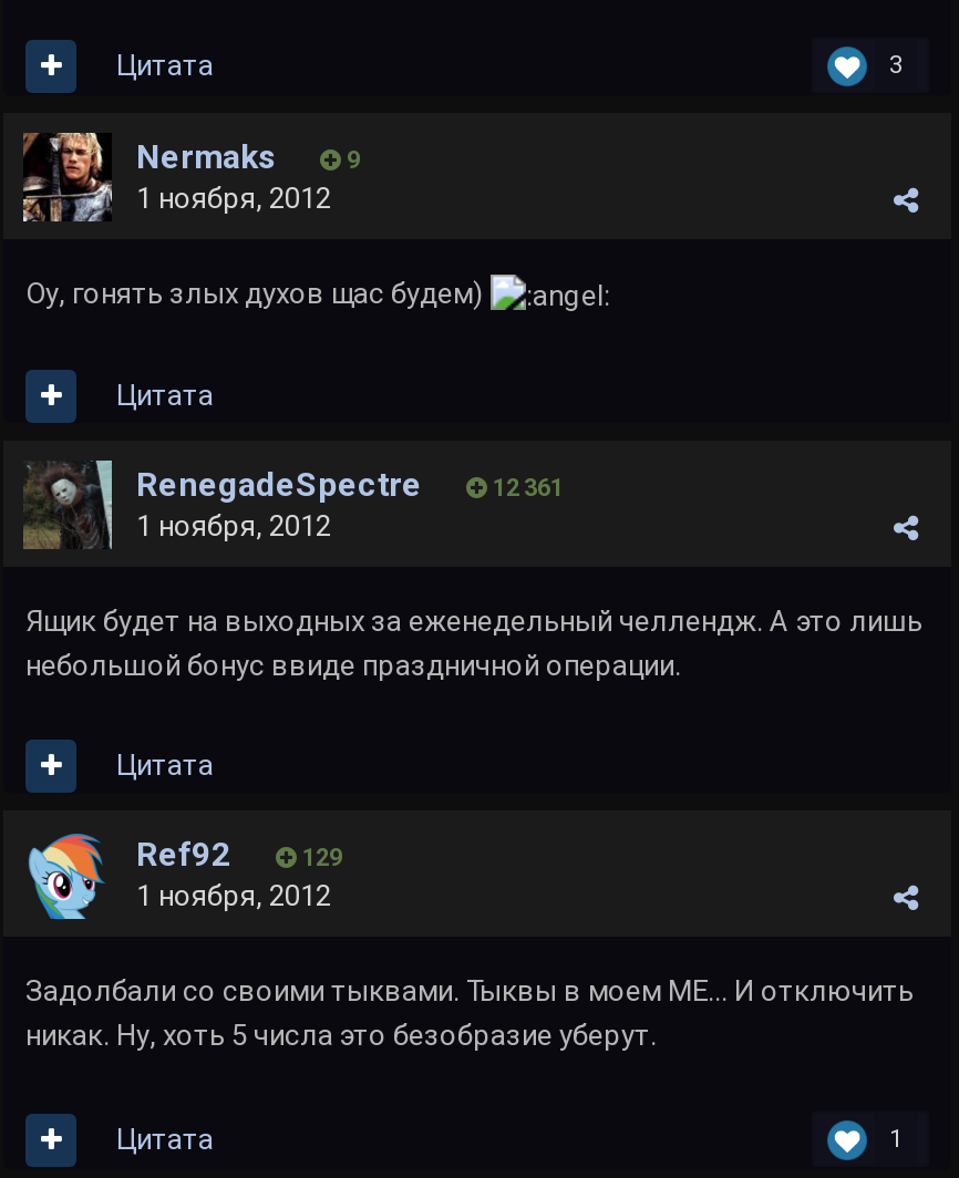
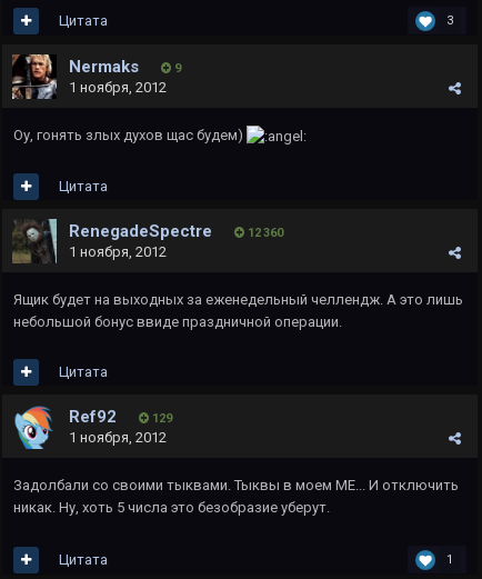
[486,474,564,503] 12 361 -> [244,226,283,240] 12 360

